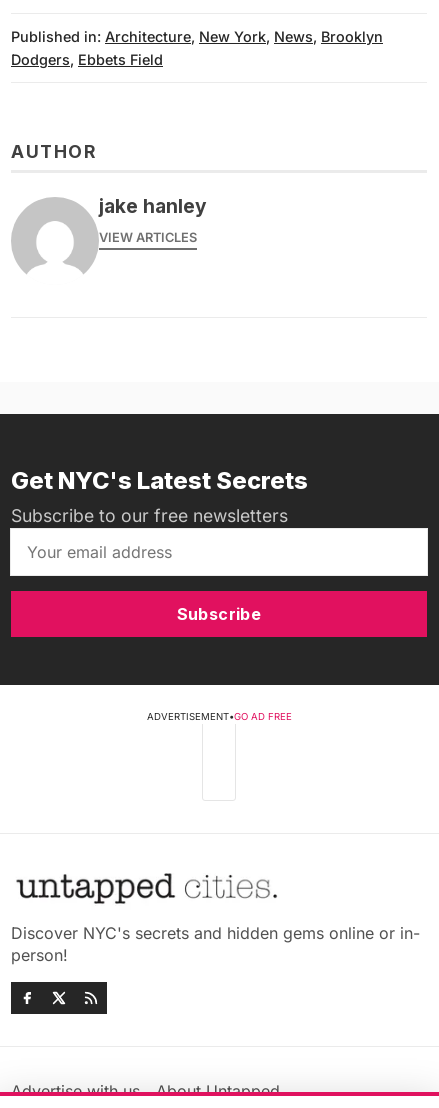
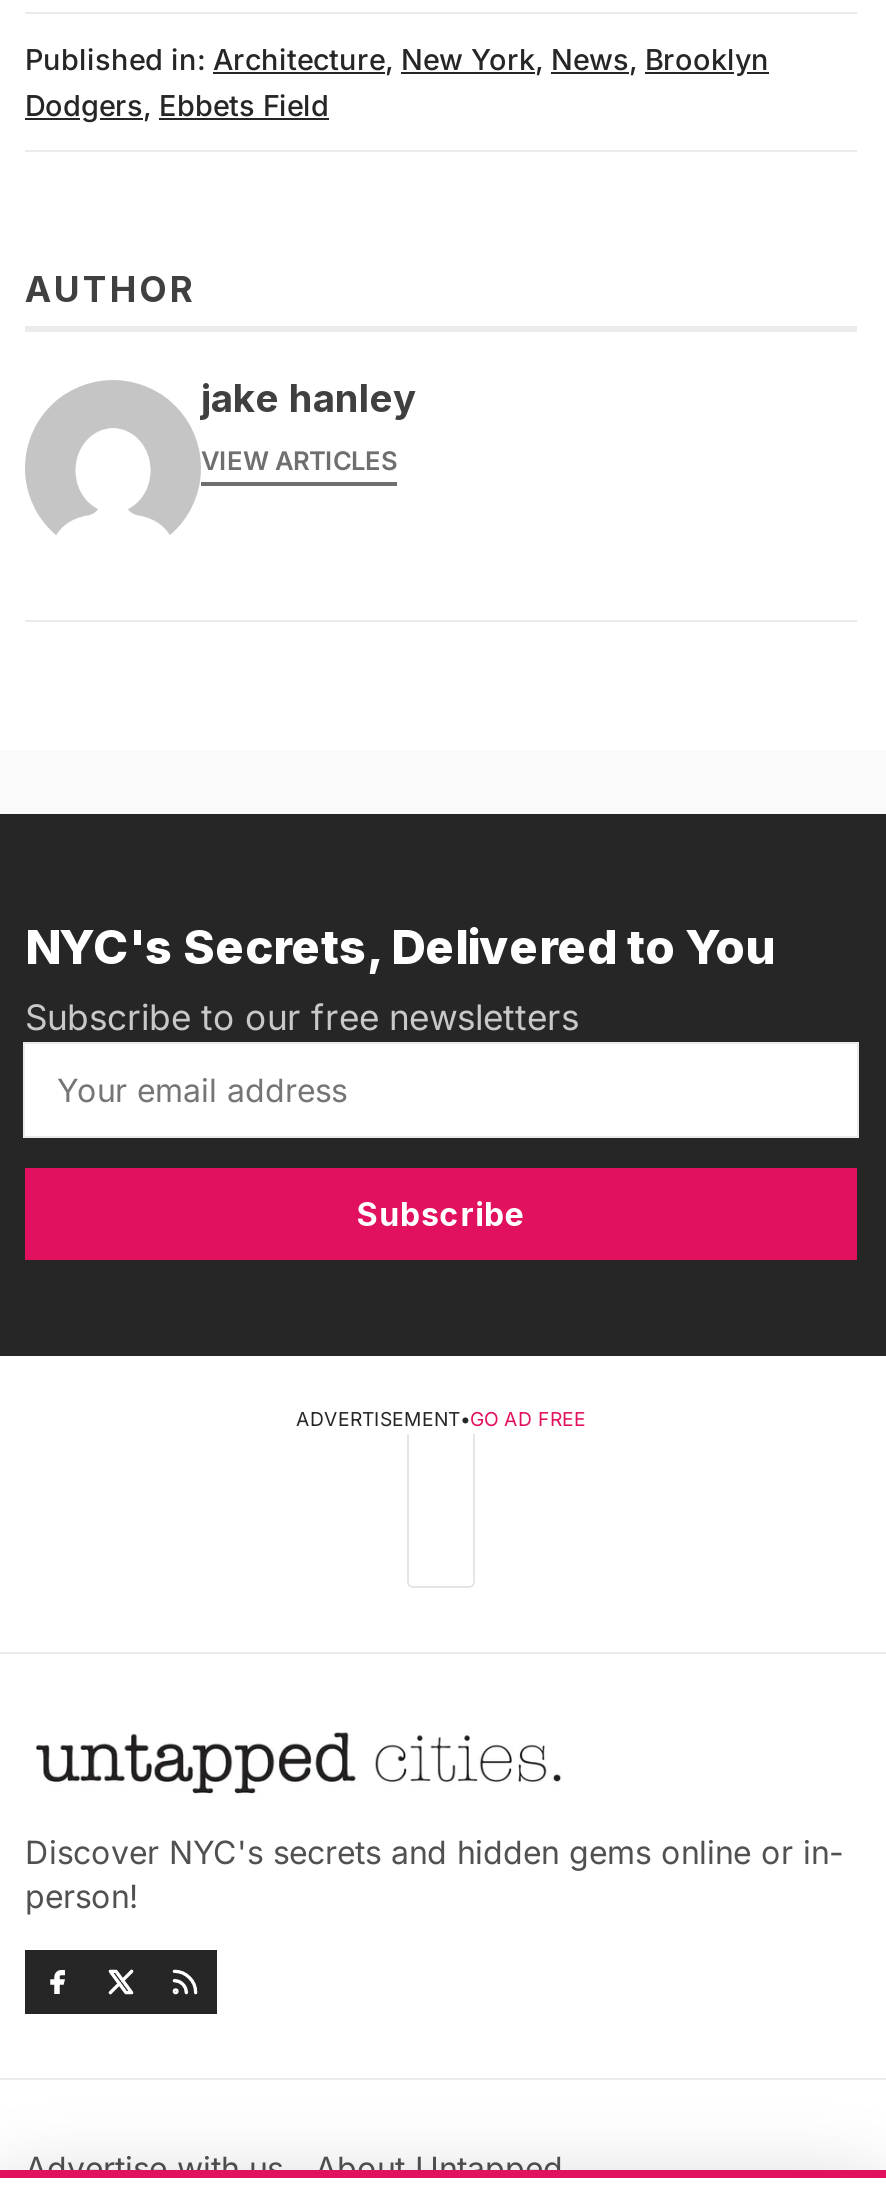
[11,465,308,494] Get NYC's Latest Secrets -> [25,917,773,975] NYC's Secrets, Delivered to You

